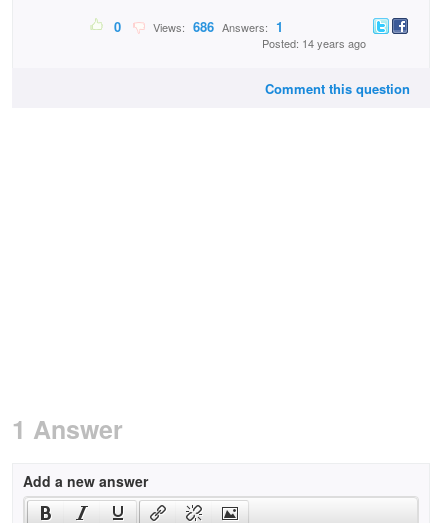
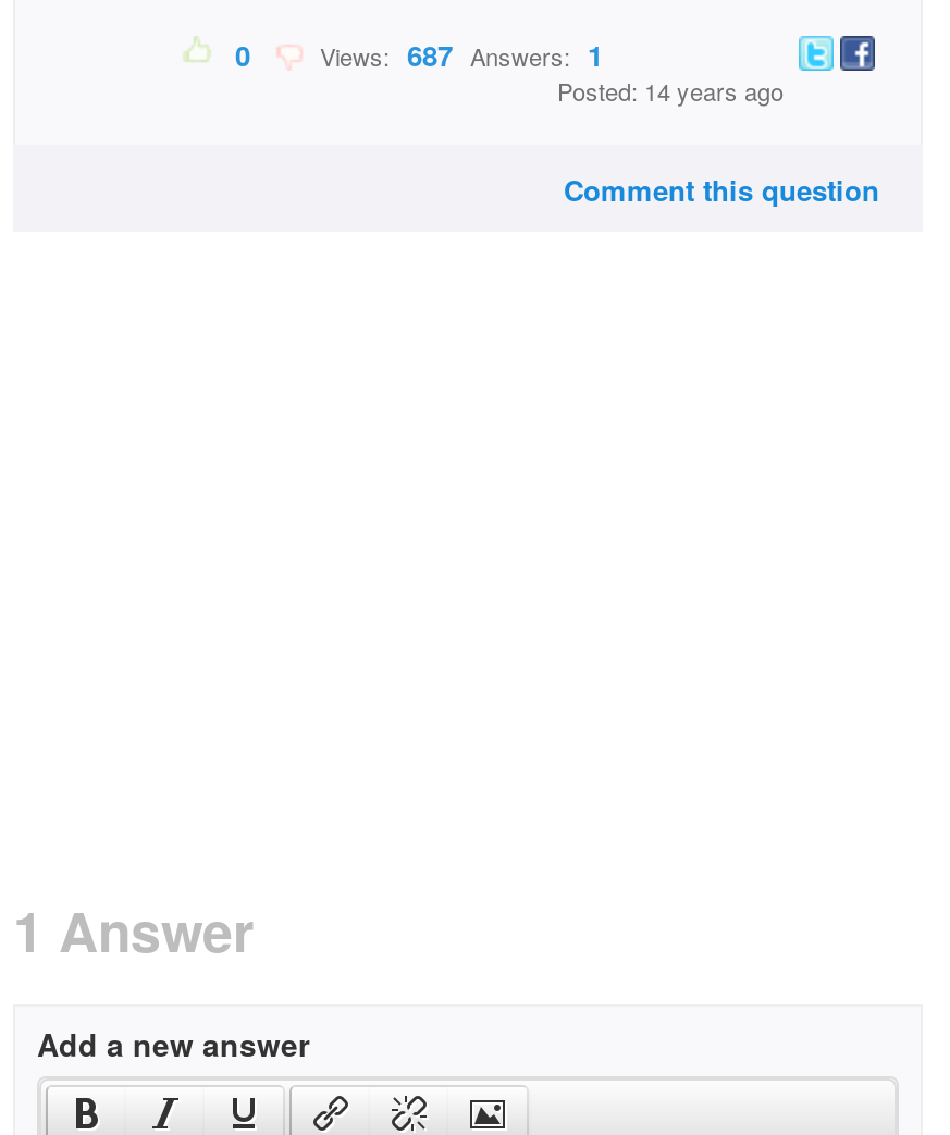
[147,17,283,36] Views: 686 Answers: 1 -> [307,34,603,75] Views: 687 Answers: 1

